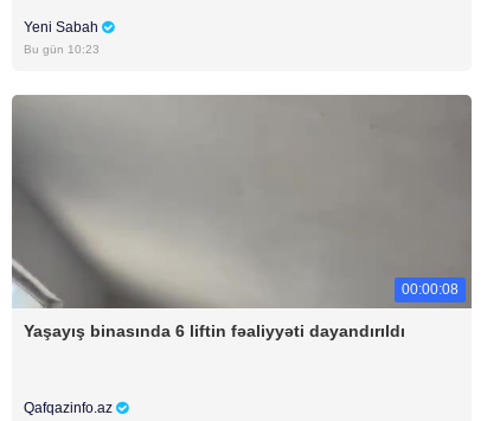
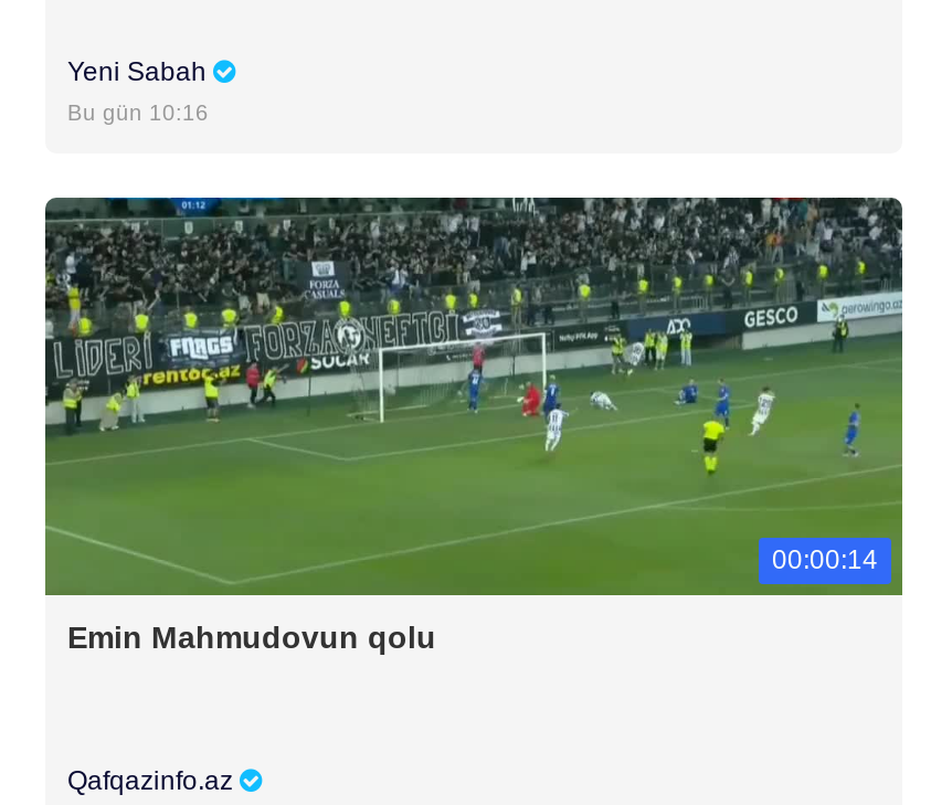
[24,43,100,56] Bu gün 10:23 -> [67,100,209,125] Bu gün 10:16
[11,94,473,310] [image] | 00:00:08 -> [43,195,904,597] [image] | 00:00:14
[24,321,405,340] Yaşayış binasında 6 liftin fəaliyyəti dayandırıldı -> [67,619,436,655] Emin Mahmudovun qolu

